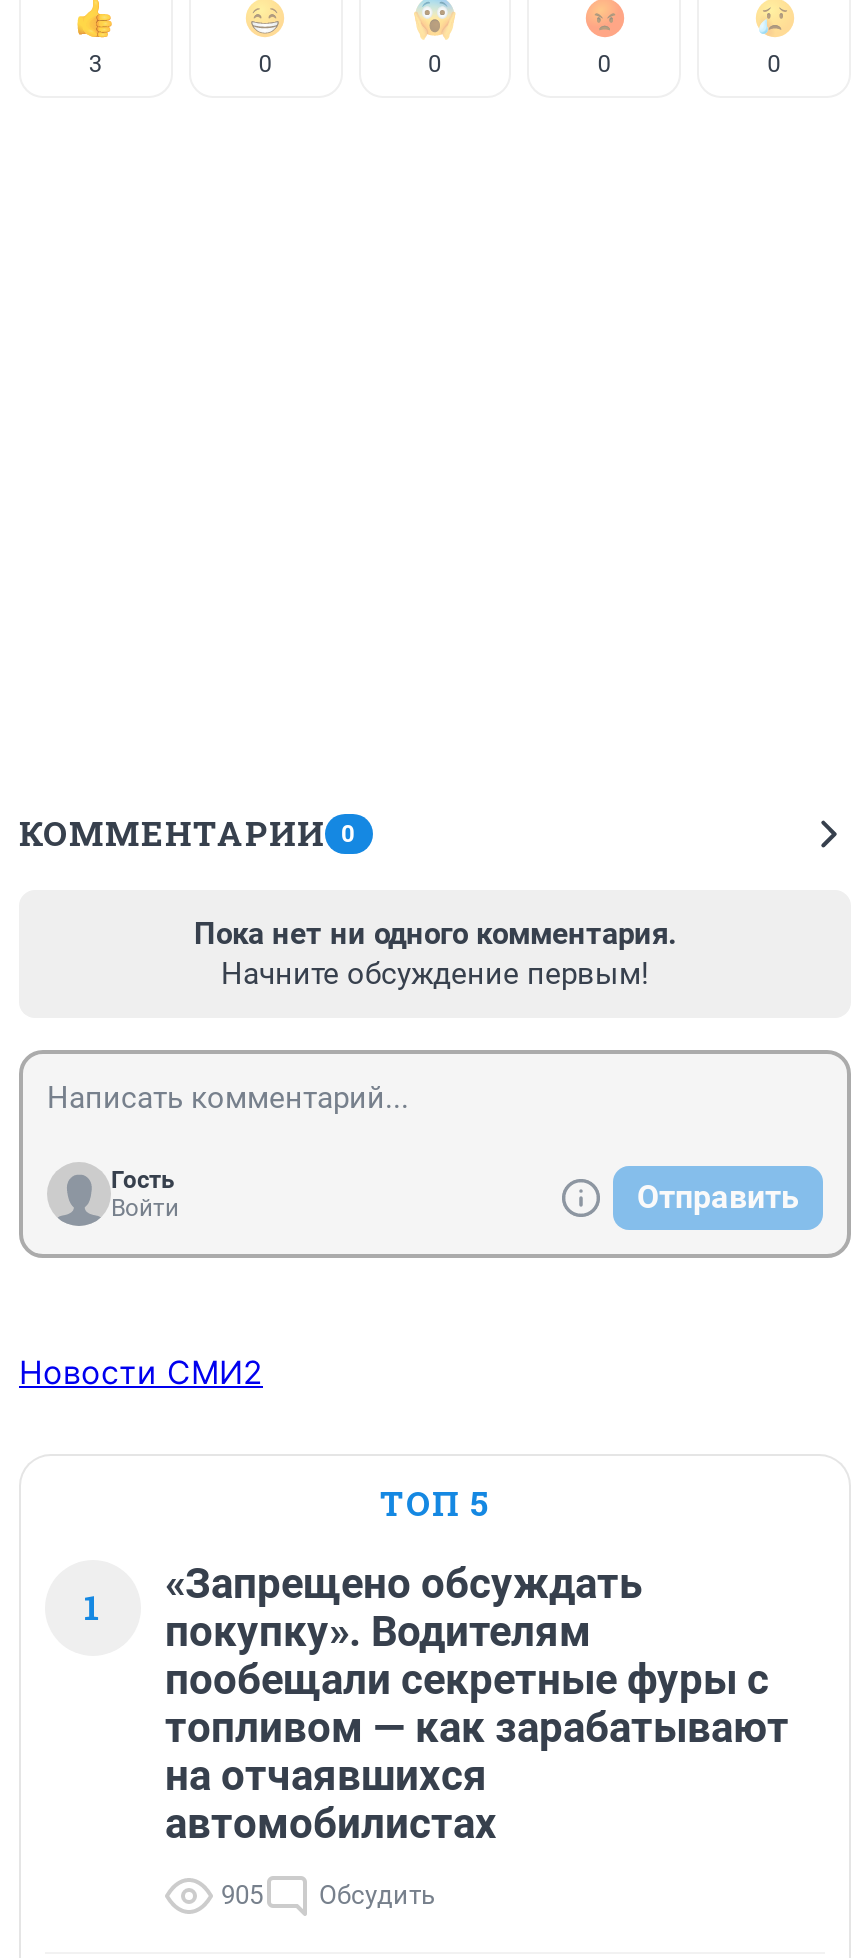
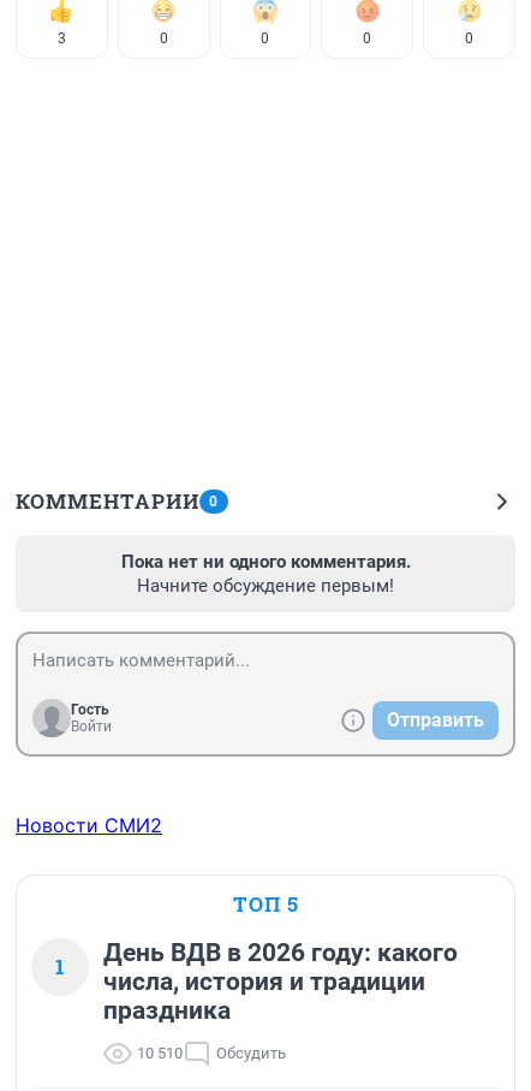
[165,1560,789,1848] «Запрещено обсуждать | покупку». Водителям | пообещали секретные фуры с | топливом — как зарабатывают | на отчаявшихся | автомобилистах -> [103,938,458,1025] День ВДВ в 2026 году: какого | числа, история и традиции | праздника
[221,1880,435,1910] 905 Обсудить -> [137,1044,286,1062] 10 510 Обсудить

